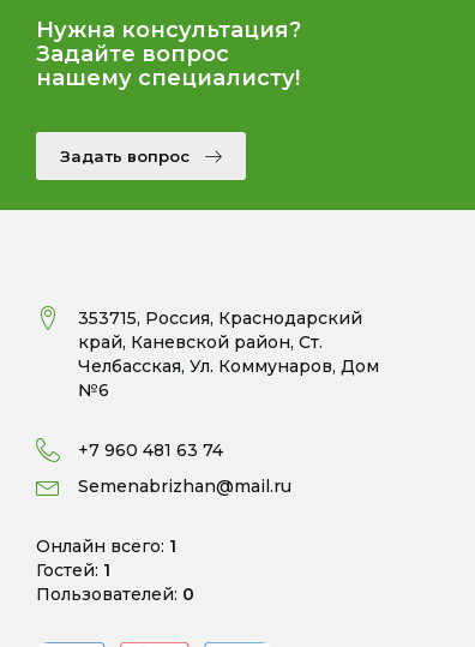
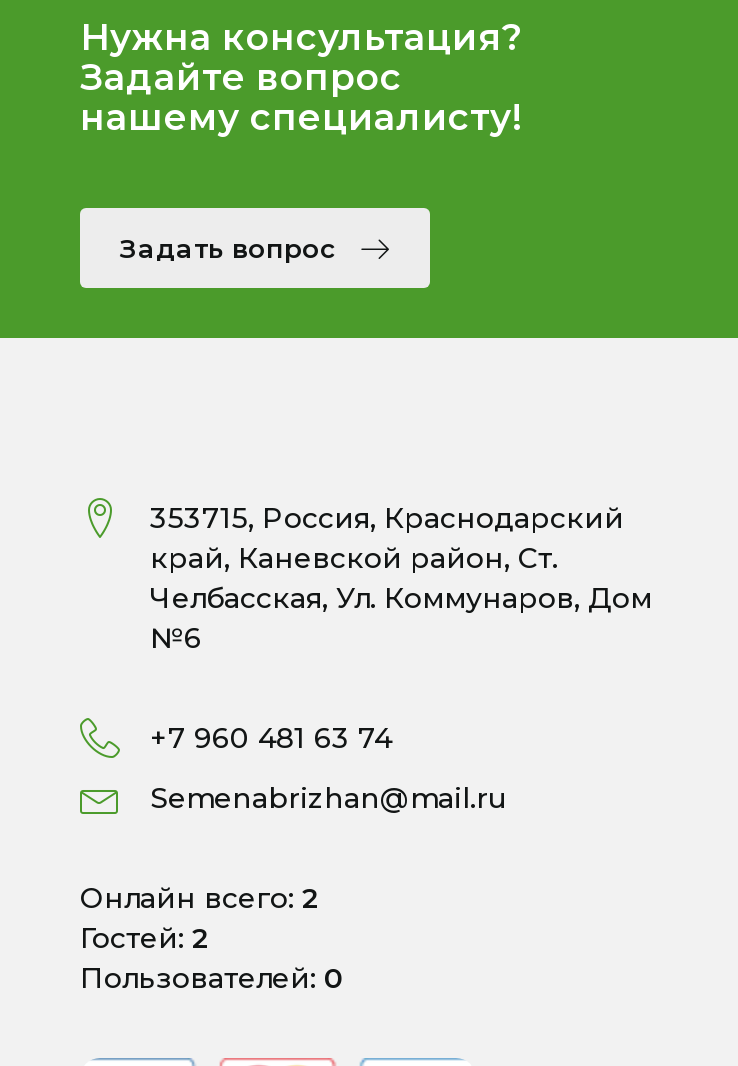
[36,535,176,557] Онлайн всего: 1 -> [80,880,320,916] Онлайн всего: 2
[36,559,110,581] Гостей: 1 -> [80,920,210,956] Гостей: 2

